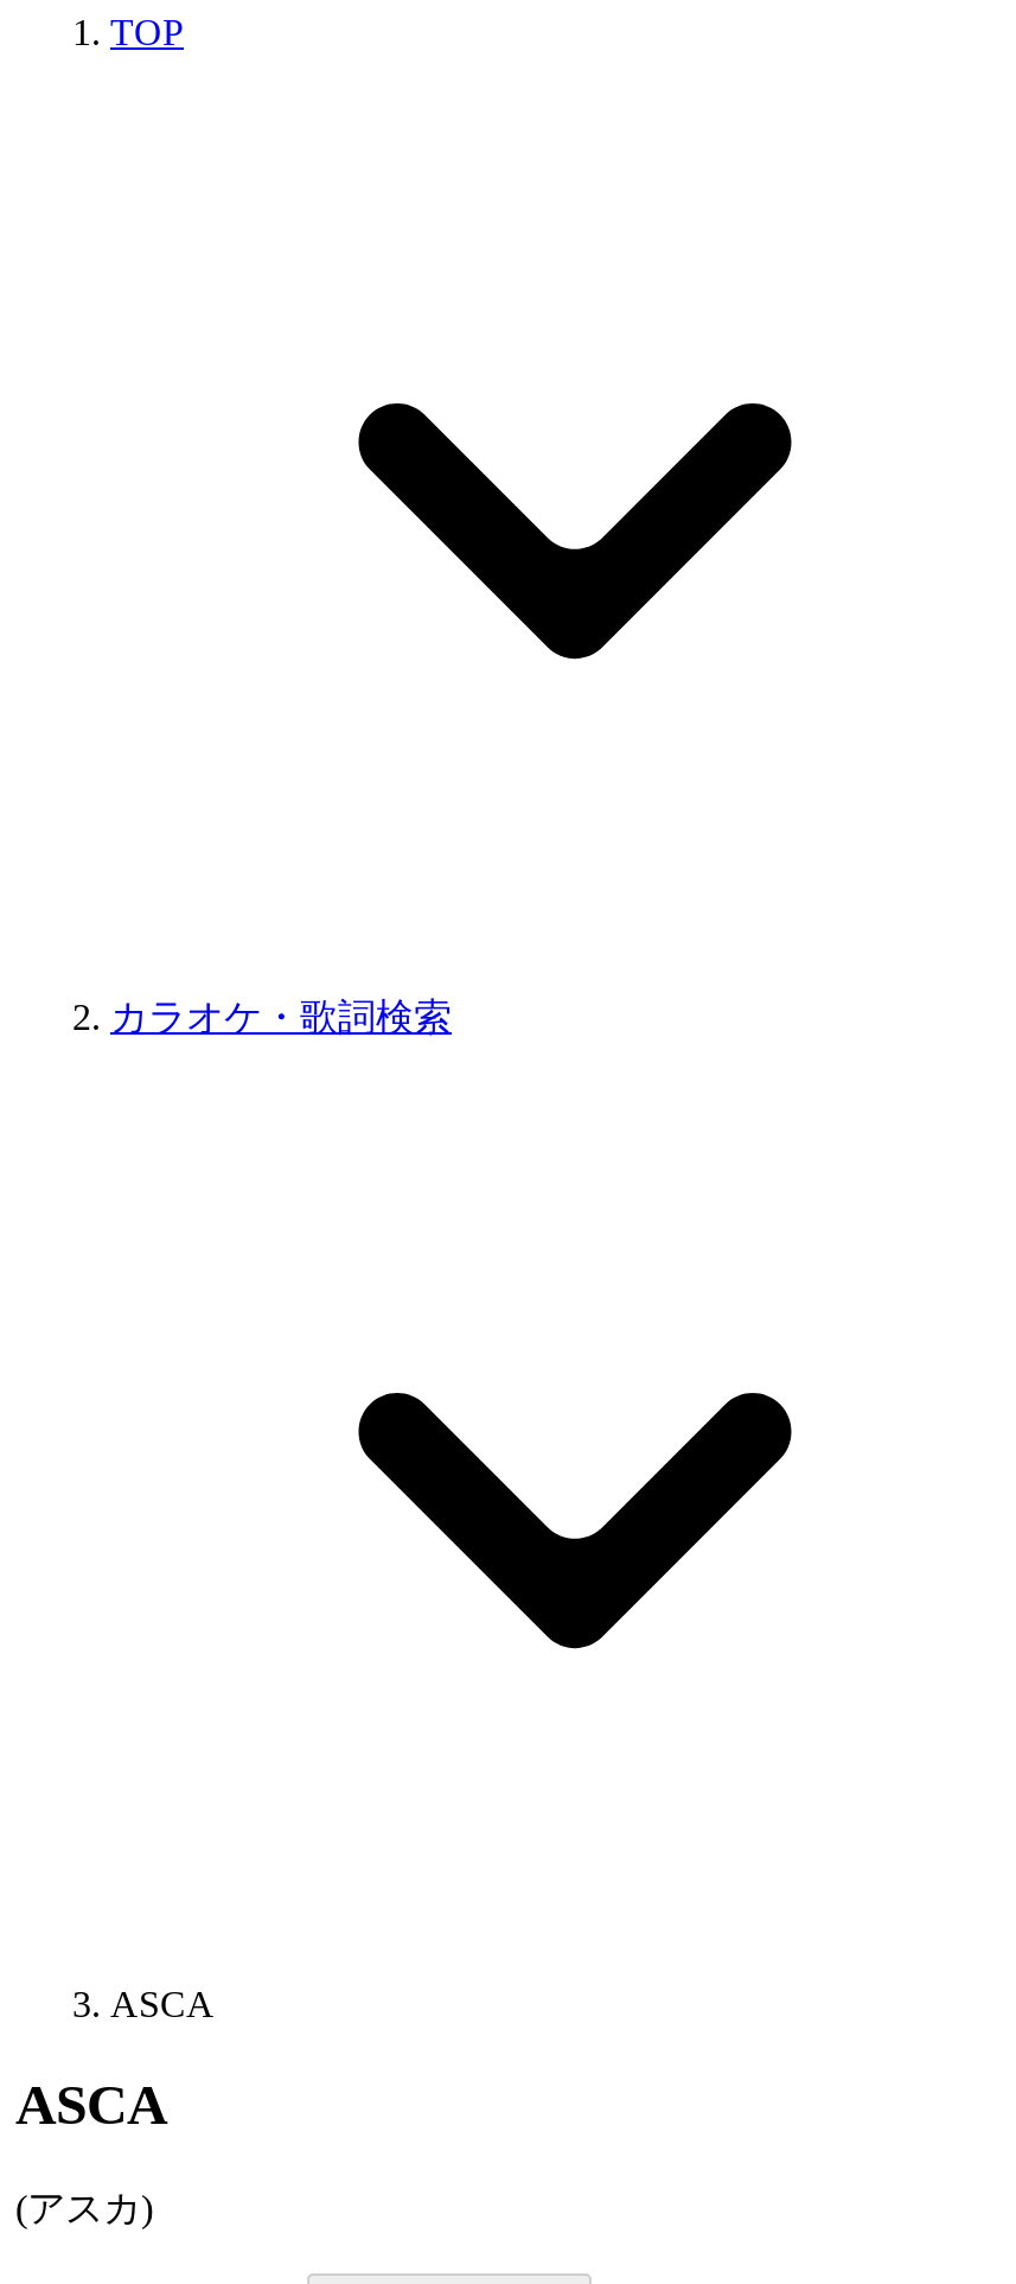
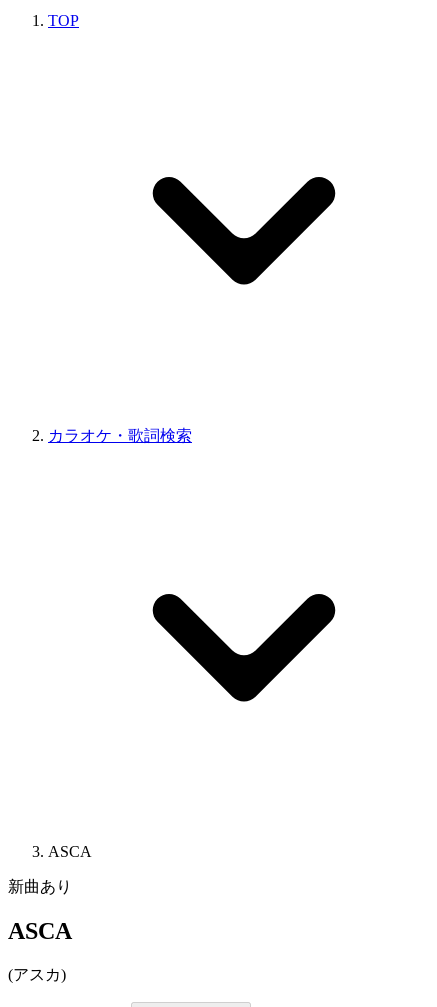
none -> [8,878,72,895] 新曲あり

